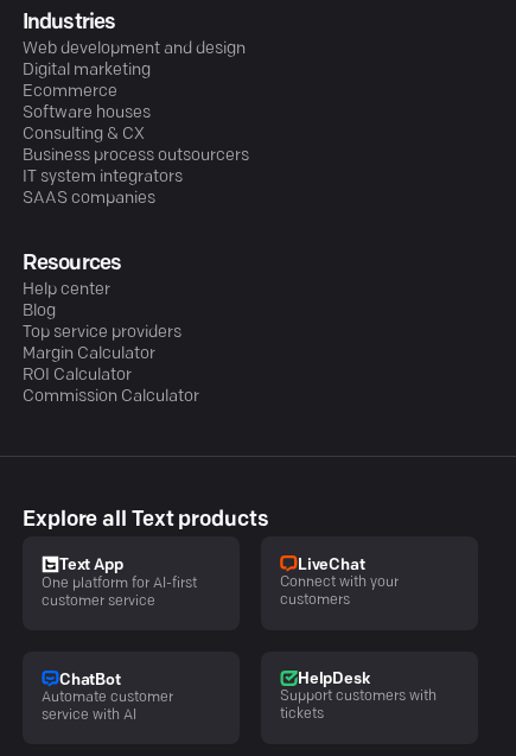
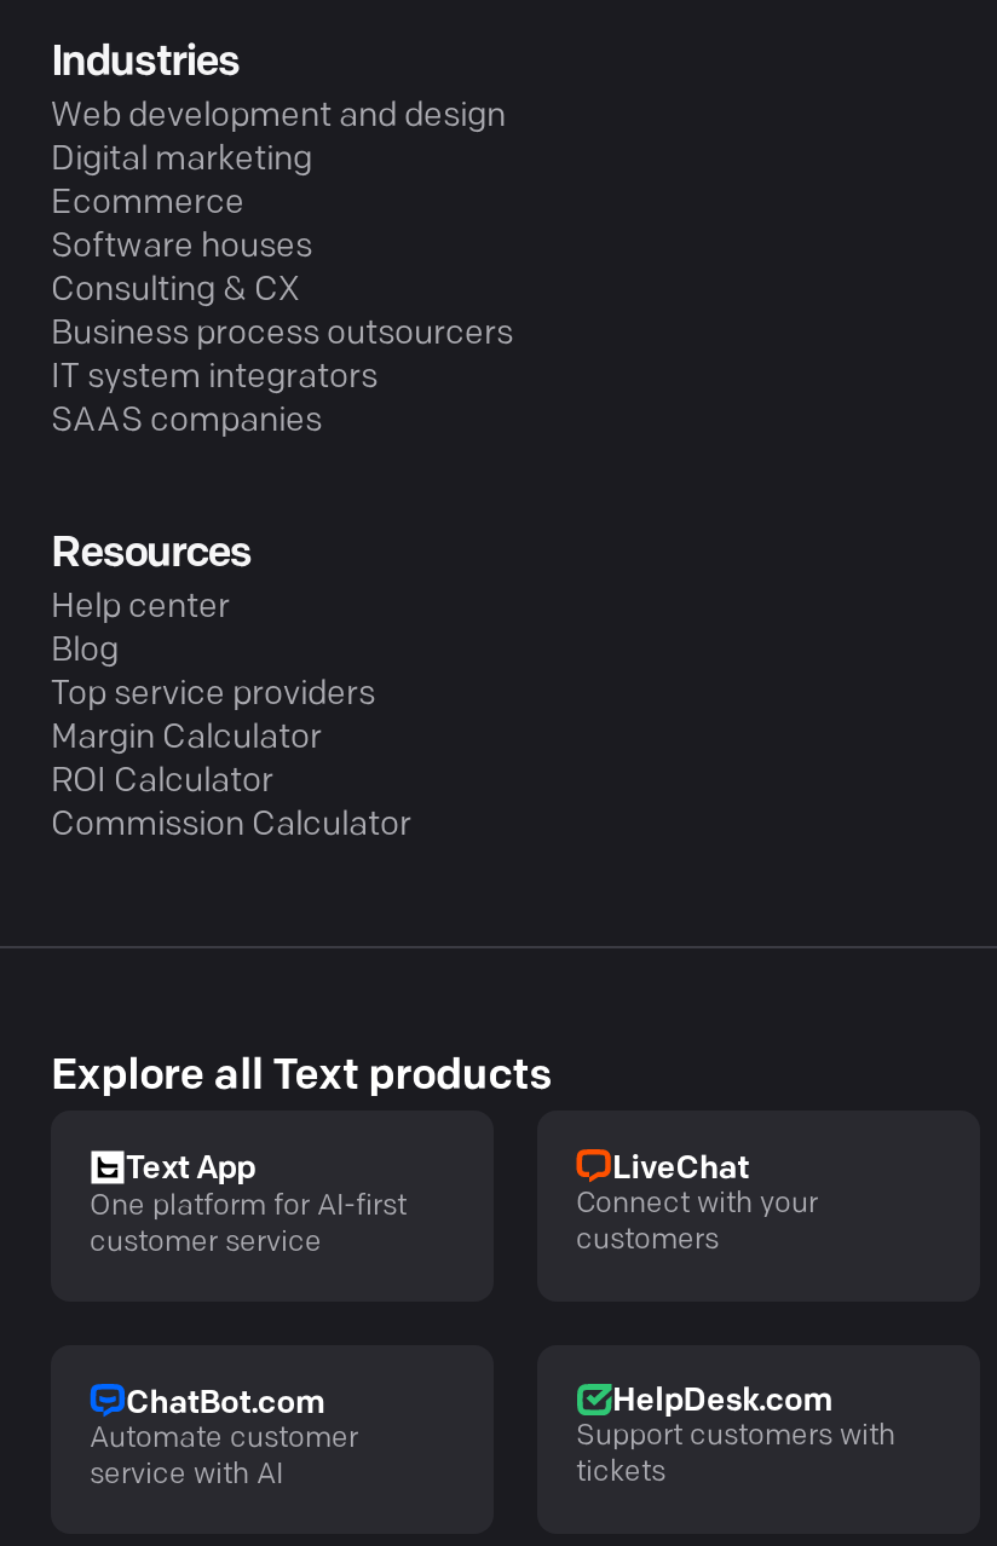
[59,672,121,688] ChatBot -> [126,1388,324,1419] ChatBot.com
[298,671,369,687] HelpDesk -> [612,1386,831,1417] HelpDesk.com

